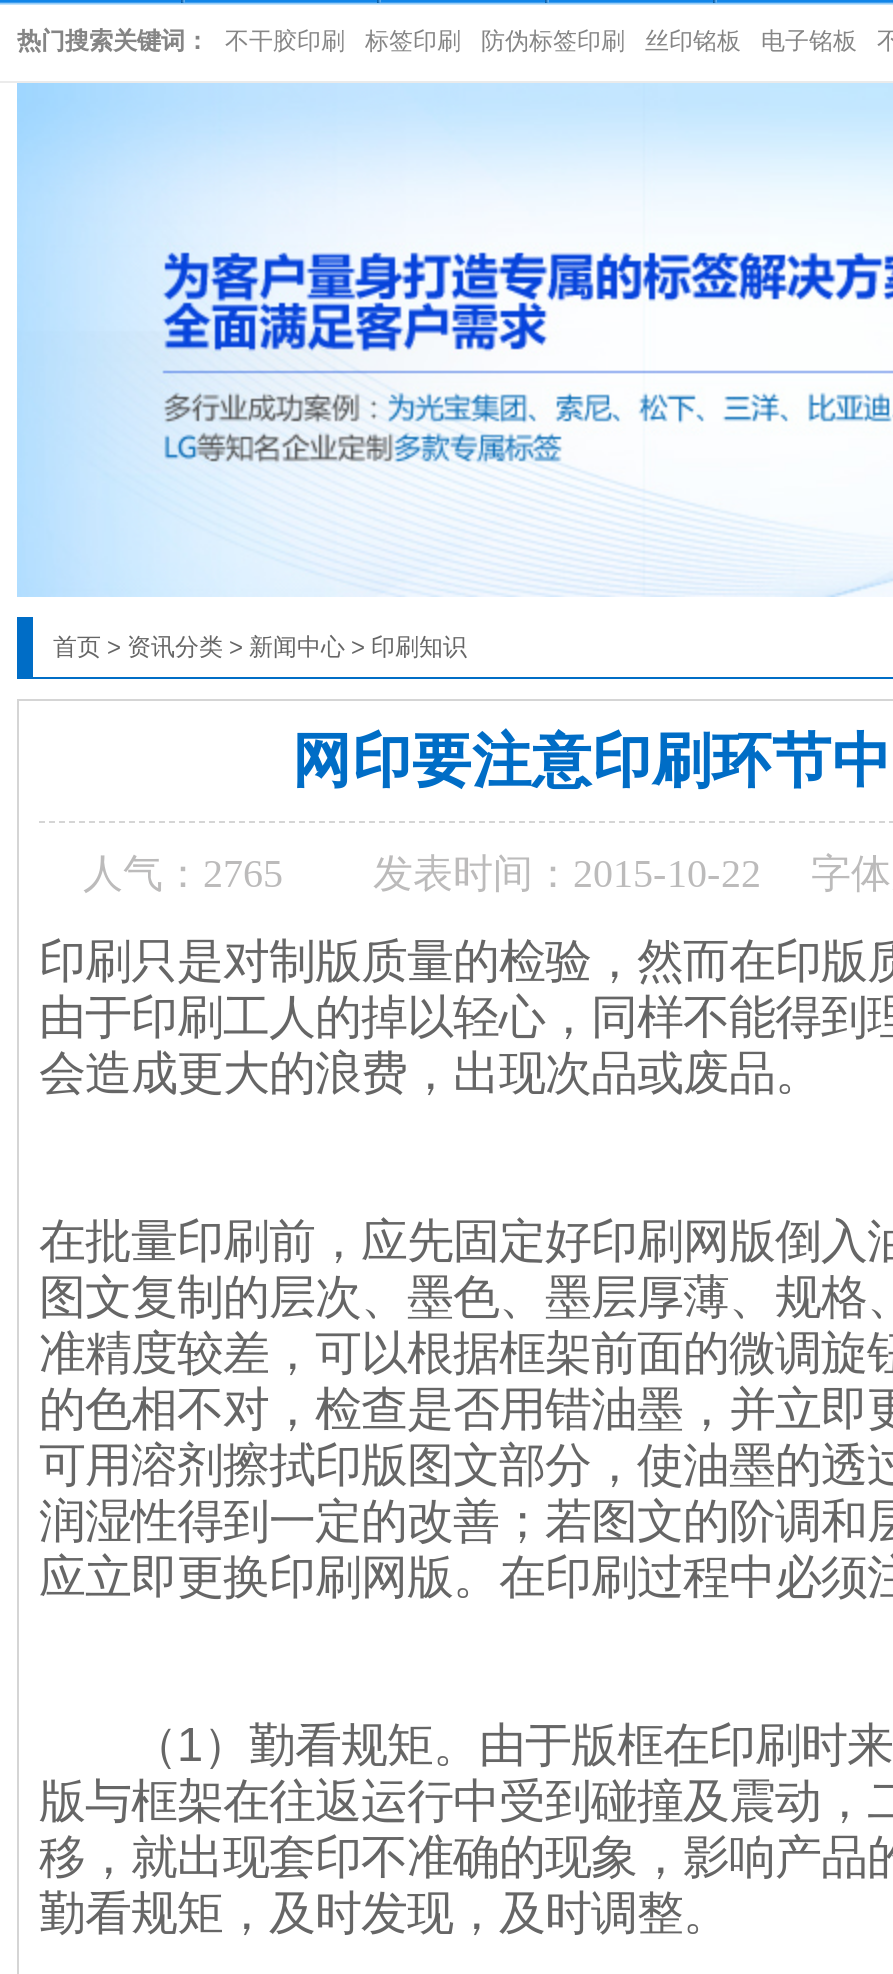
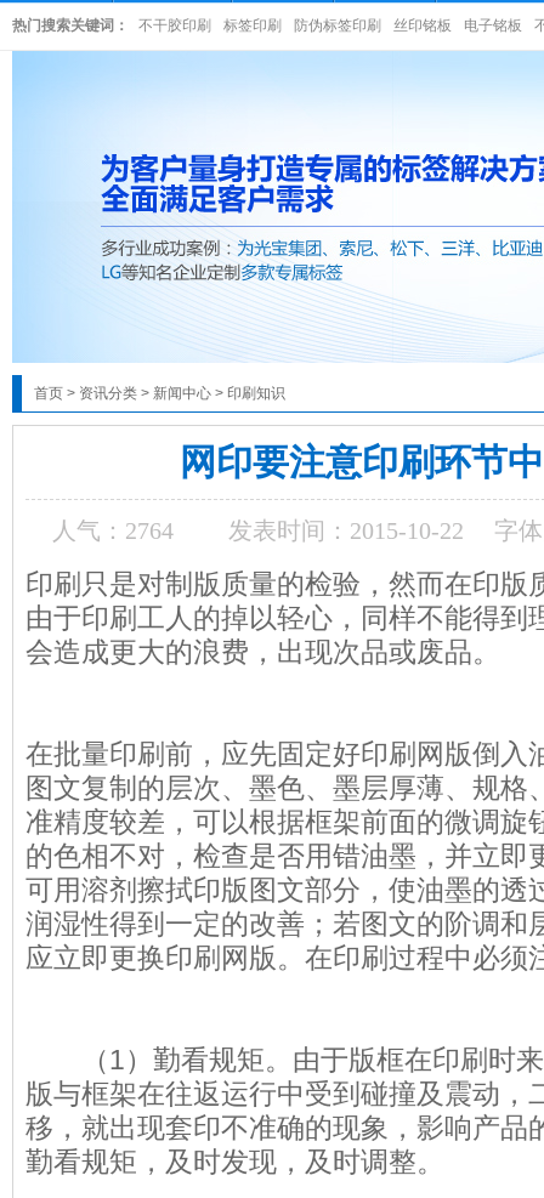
[83,851,283,895] 人气：2765 -> [52,517,174,544] 人气：2764

